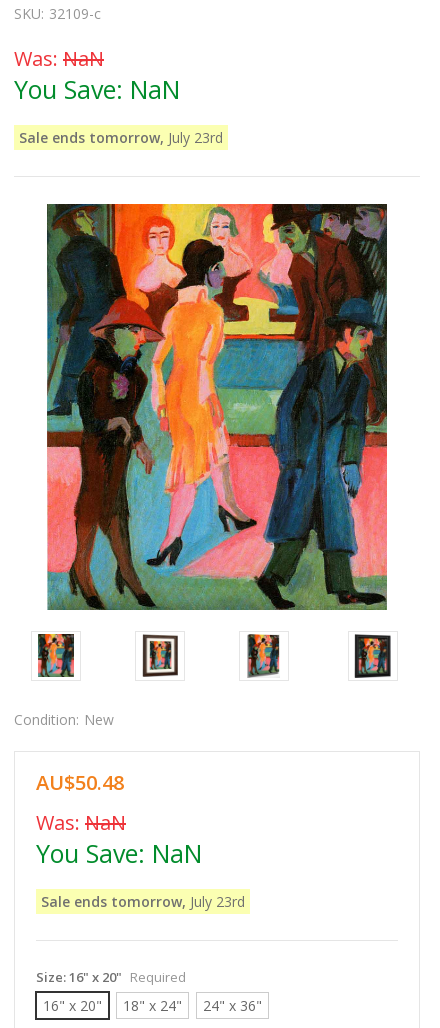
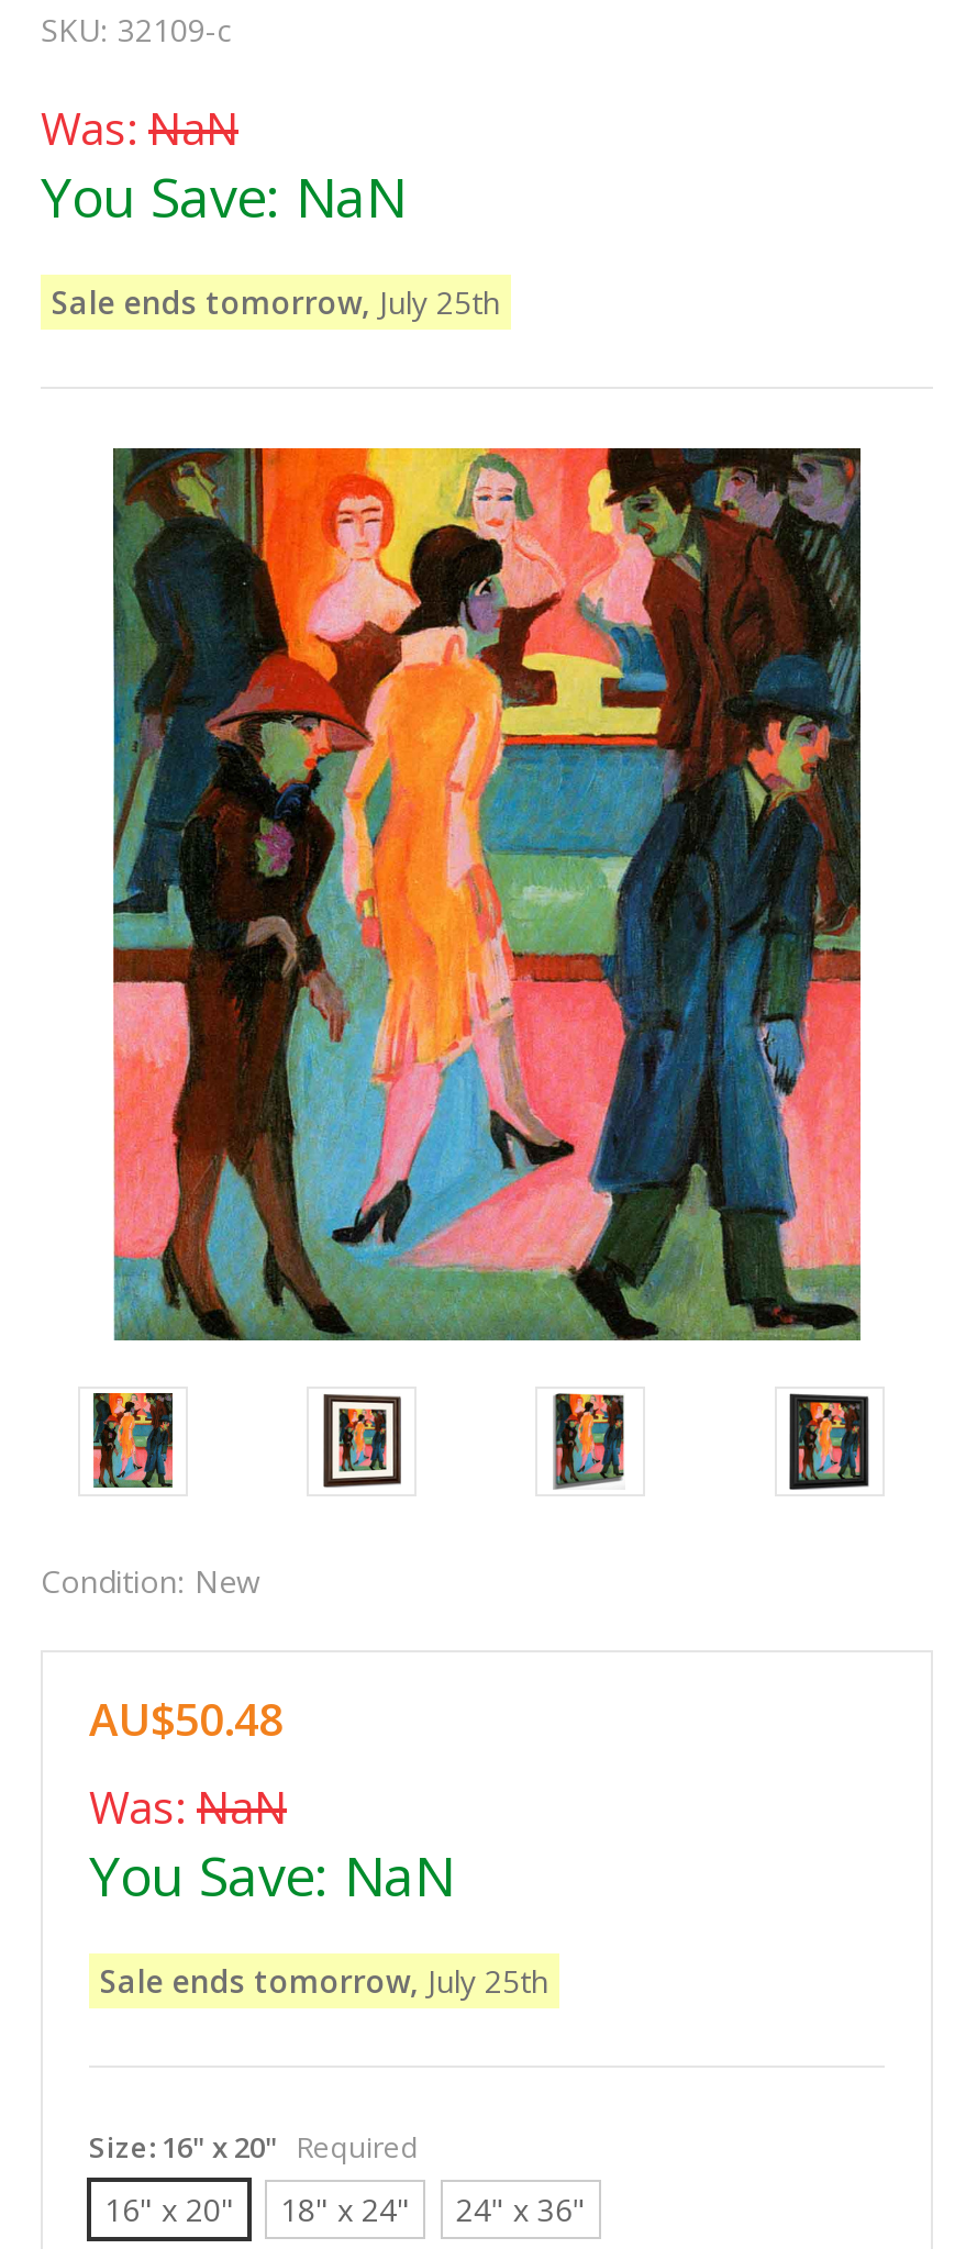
[19,128,223,147] Sale ends tomorrow, July 23rd -> [52,281,500,323] Sale ends tomorrow, July 25th
[41,892,245,911] Sale ends tomorrow, July 23rd -> [100,1960,548,2002] Sale ends tomorrow, July 25th

